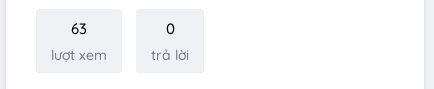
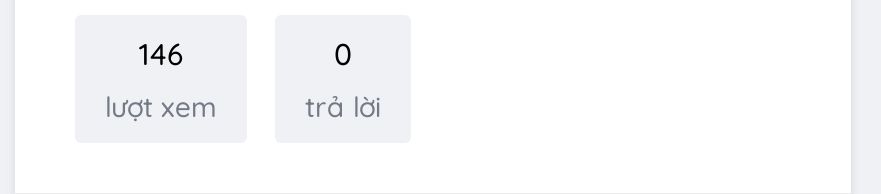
[71,18,87,37] 63 -> [139,35,183,73] 146

